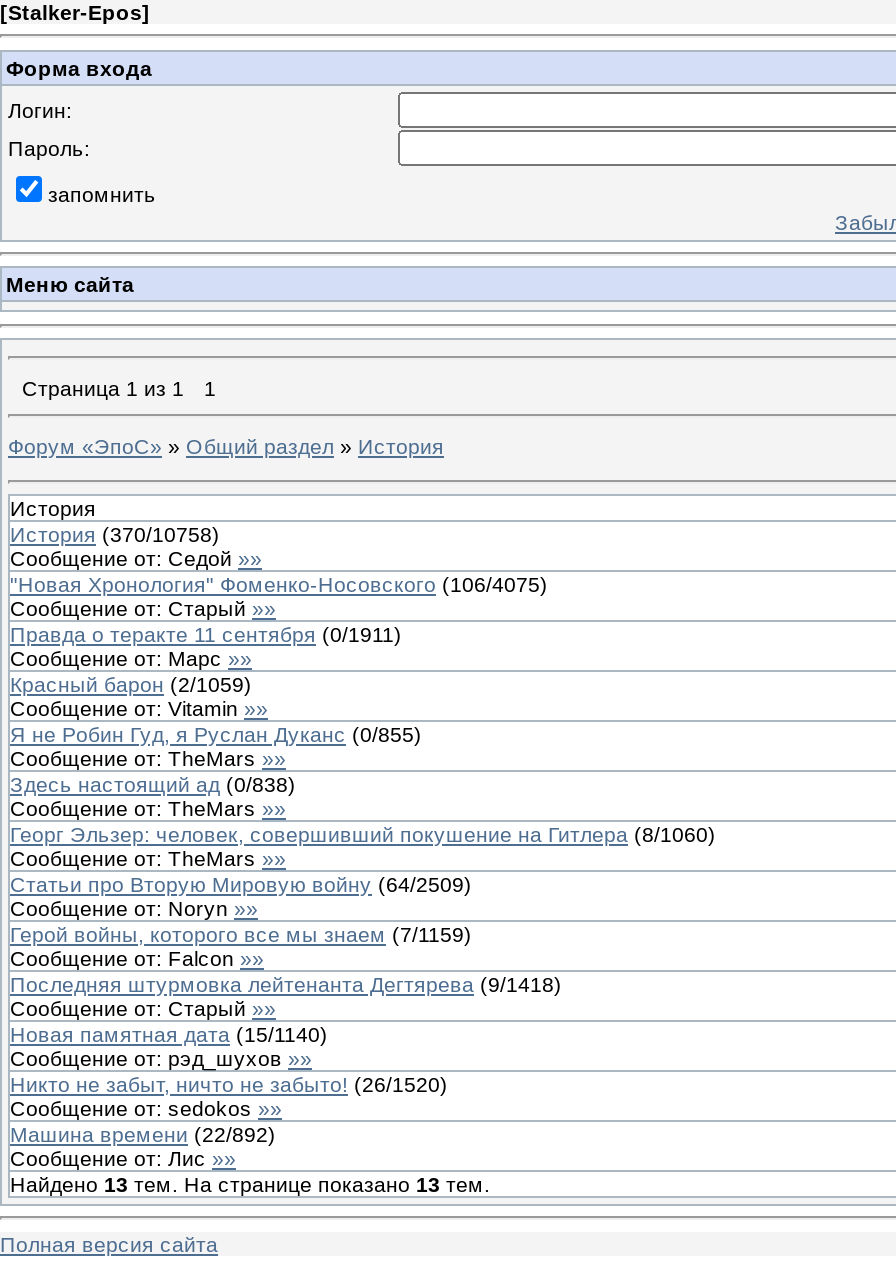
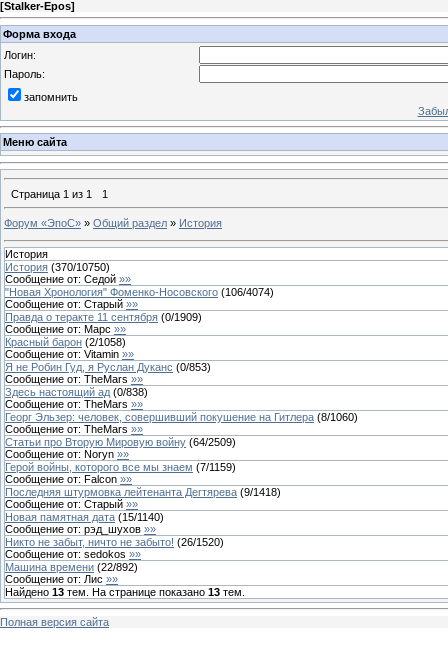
[10,522,220,546] История (370/10758) -> [5,261,110,273] История (370/10750)
[10,572,548,596] "Новая Хронология" Фоменко-Носовского (106/4075) -> [5,286,274,298] "Новая Хронология" Фоменко-Носовского (106/4074)
[10,622,402,646] Правда о теракте 11 сентября (0/1911) -> [5,311,202,323] Правда о теракте 11 сентября (0/1909)
[10,672,252,696] Красный барон (2/1059) -> [5,336,126,348] Красный барон (2/1058)
[10,722,422,746] Я не Робин Гуд, я Руслан Дуканс (0/855) -> [5,361,211,373] Я не Робин Гуд, я Руслан Дуканс (0/853)

